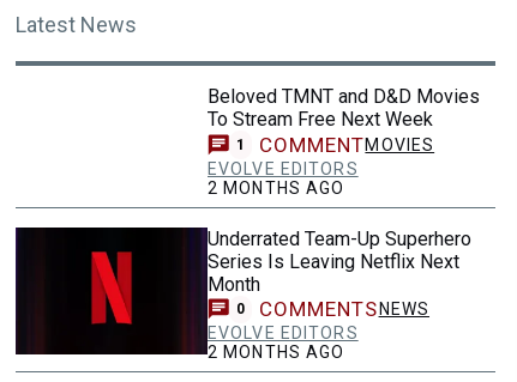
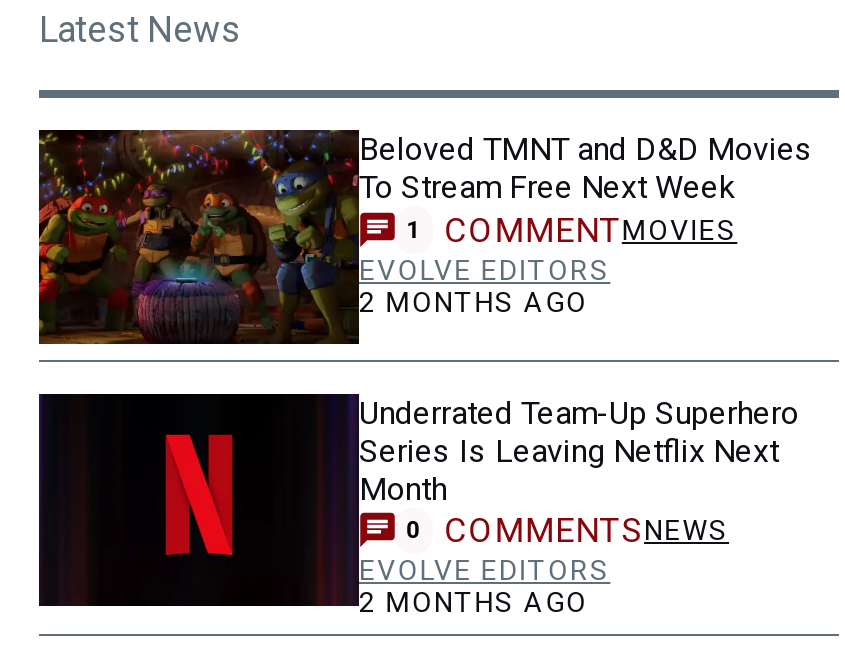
none -> [37,128,361,346] [image]

